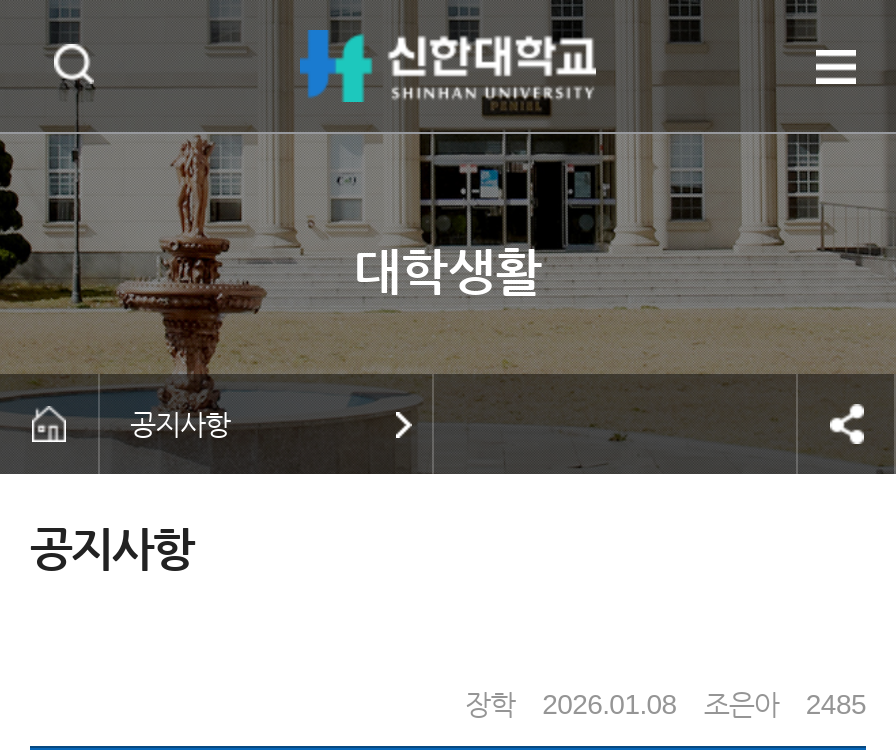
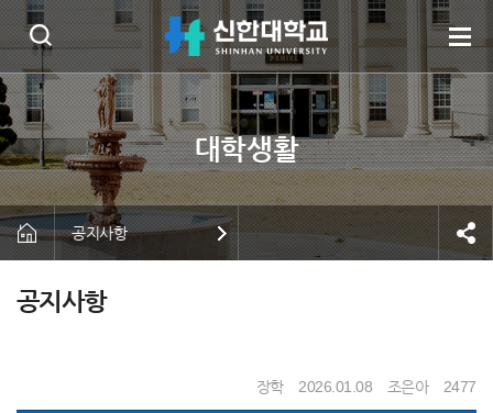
[465,688,866,720] 장학 2026.01.08 조은아 2485 -> [256,378,476,395] 장학 2026.01.08 조은아 2477

